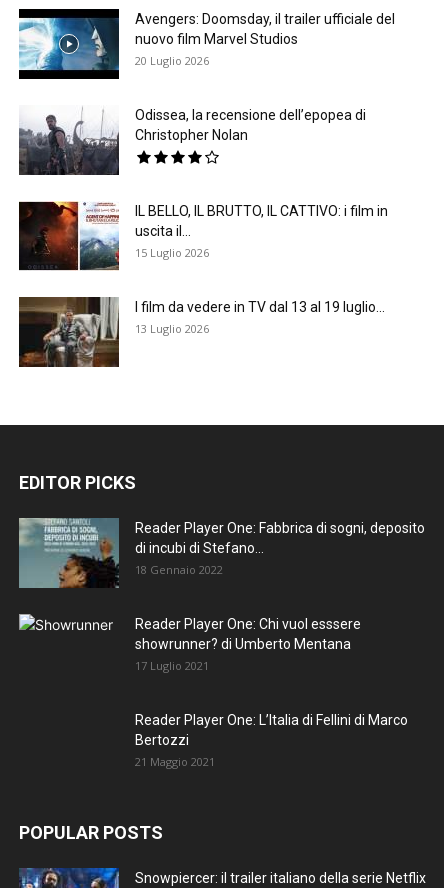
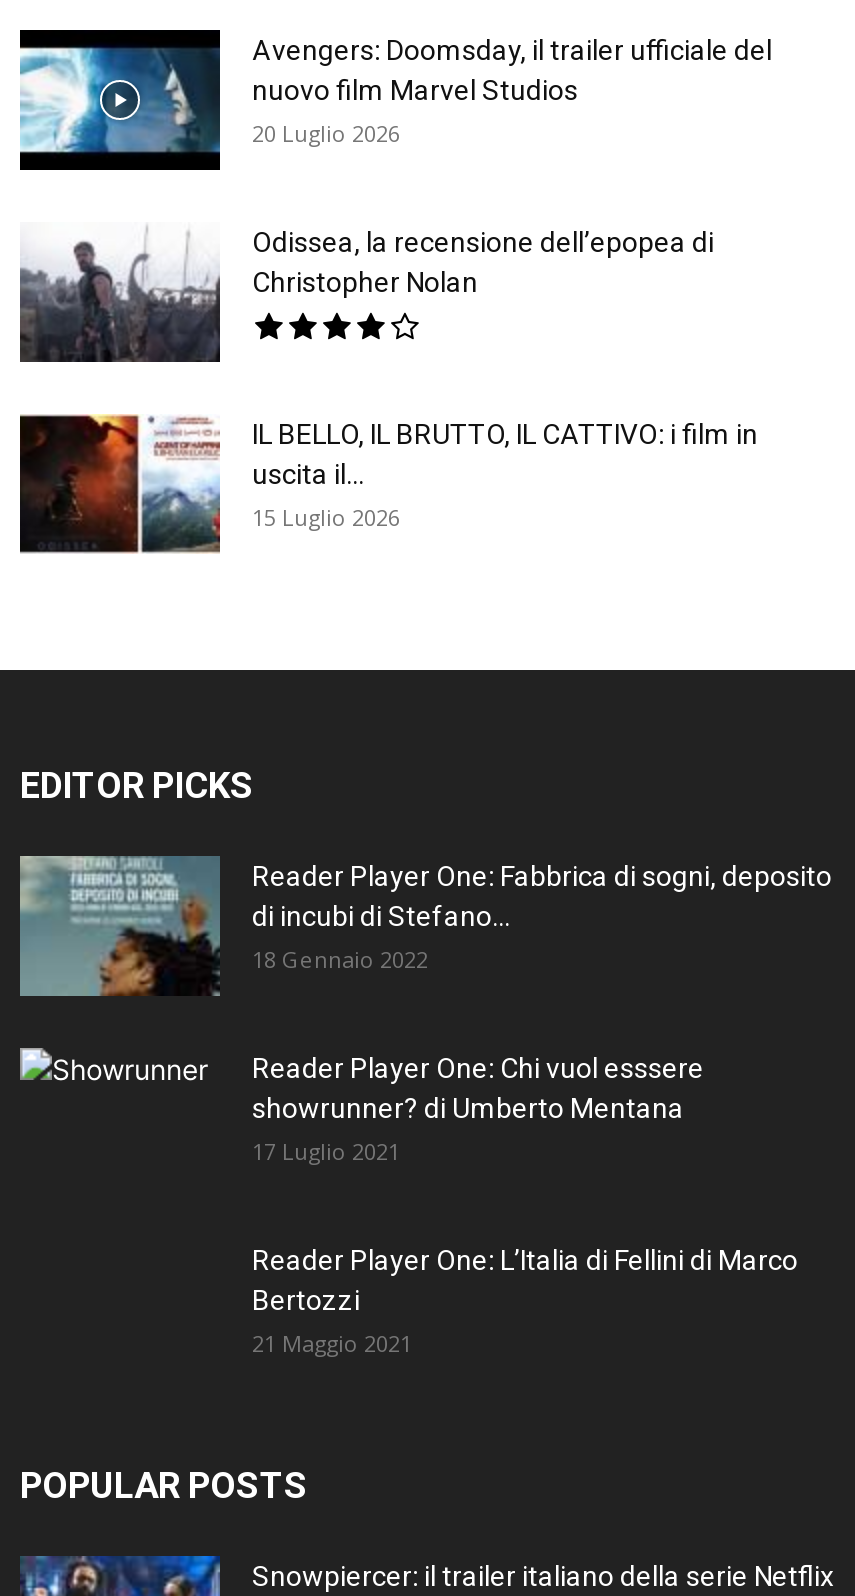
[19,296,385,368] [image] | I film da vedere in TV dal 13 al 19 luglio... | 13 Luglio 2026 -> none

